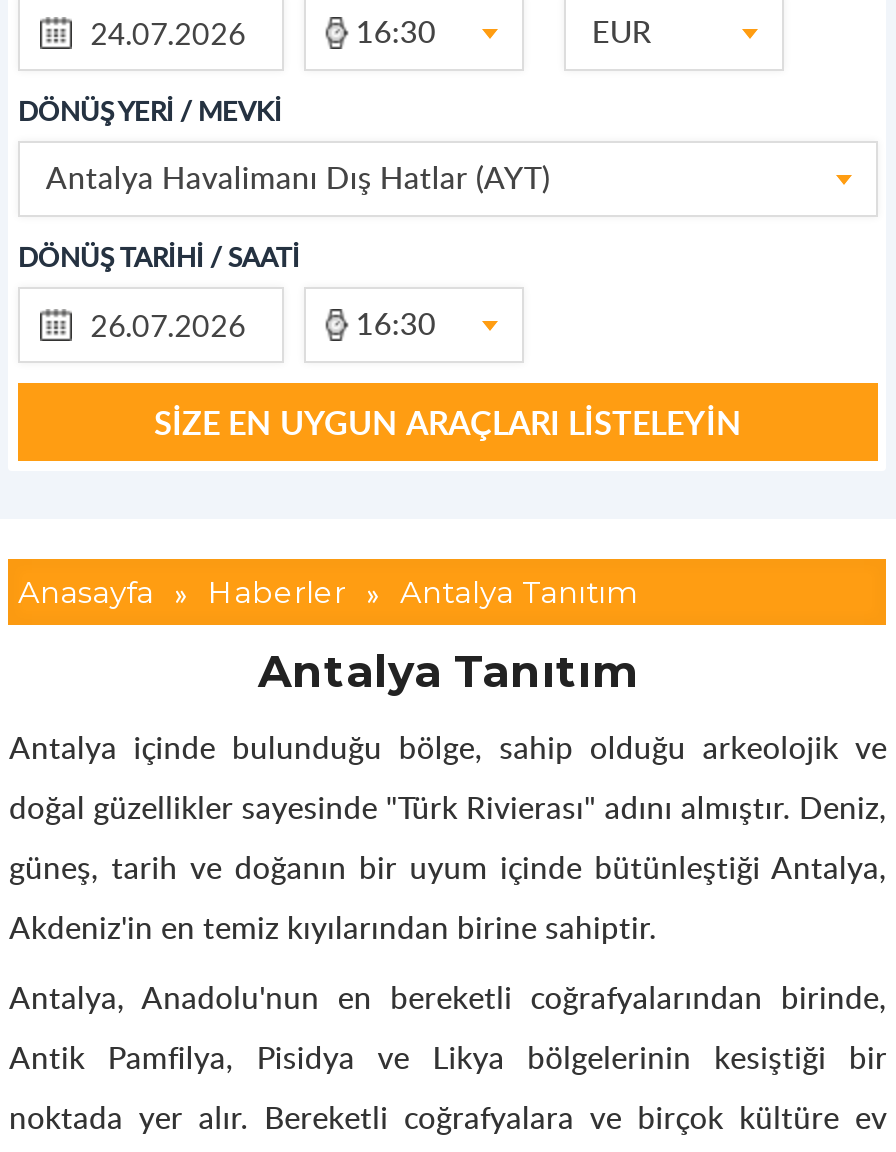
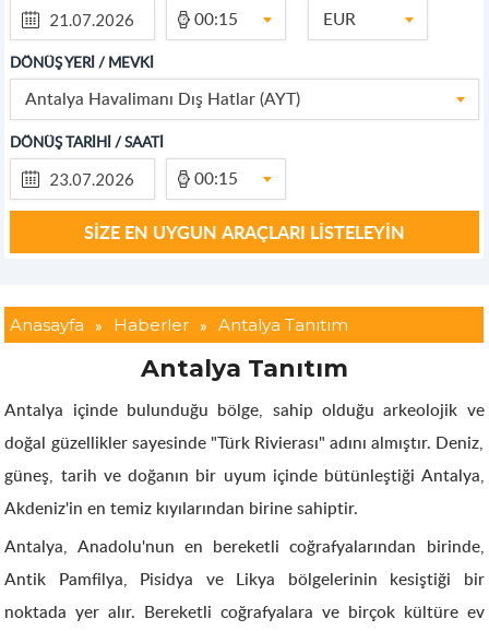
[356,9,436,51] 16:30 -> [194,7,238,30] 00:15
[356,301,436,343] 16:30 -> [194,166,238,189] 00:15

